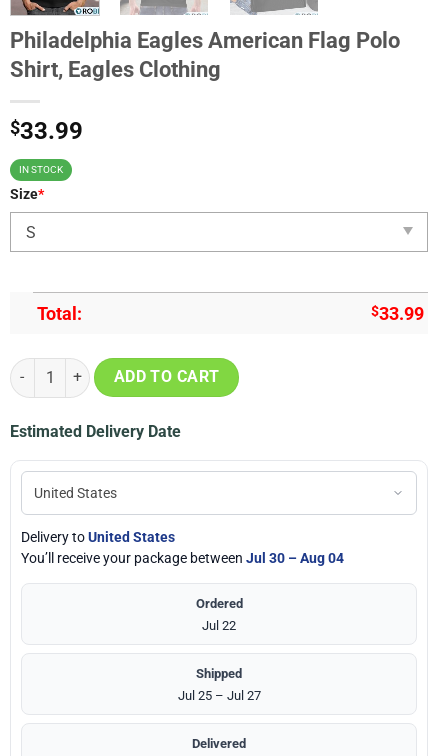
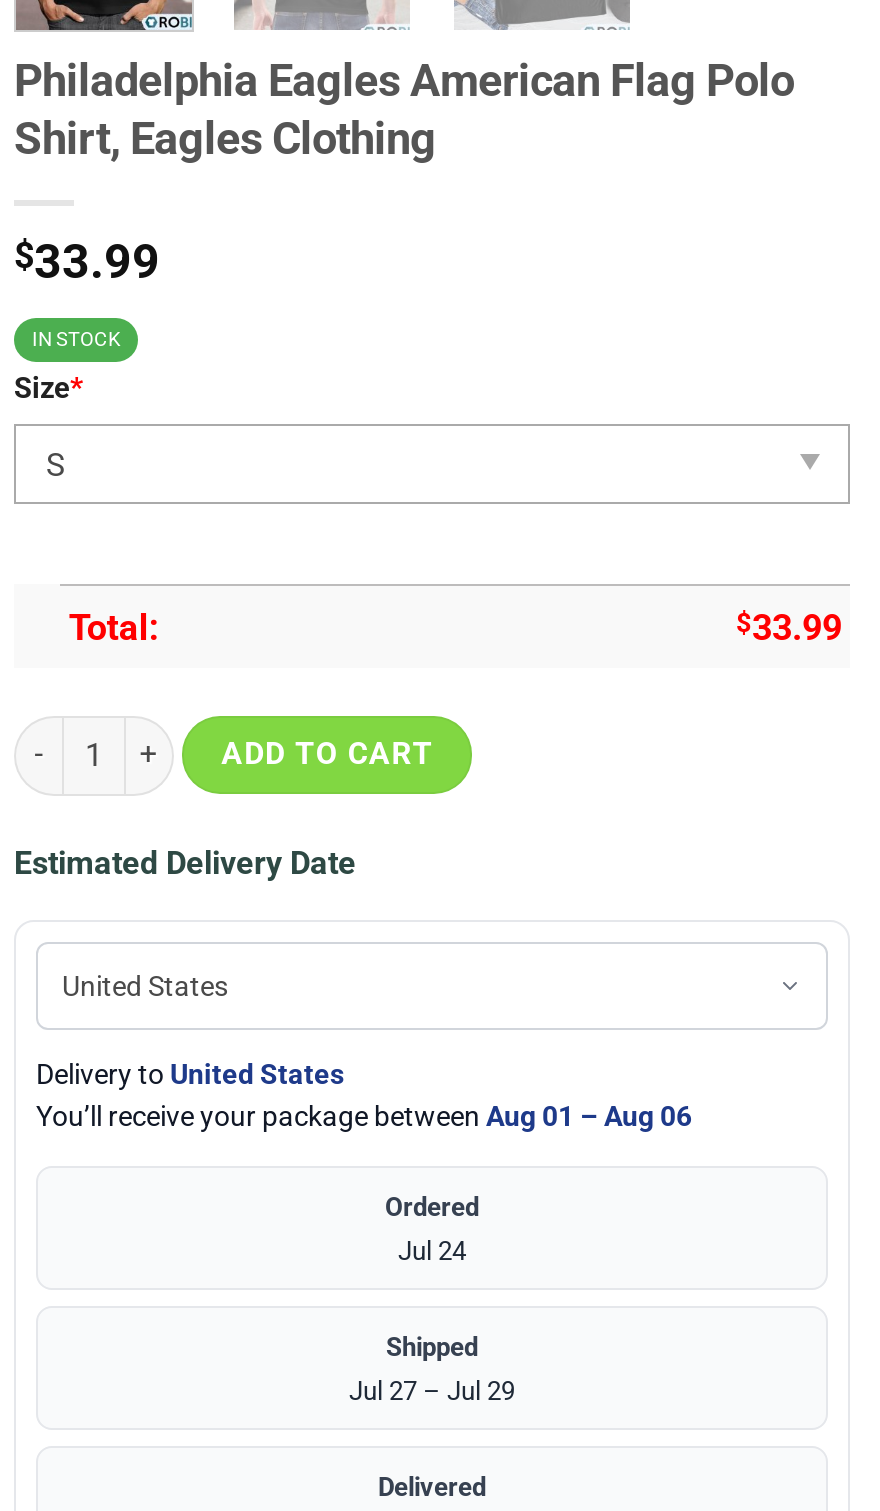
[21,549,344,565] You’ll receive your package between Jul 30 – Aug 04 -> [36,1099,692,1131] You’ll receive your package between Aug 01 – Aug 06
[202,617,236,632] Jul 22 -> [398,1235,466,1265] Jul 24
[177,687,260,702] Jul 25 – Jul 27 -> [349,1375,515,1405] Jul 27 – Jul 29

